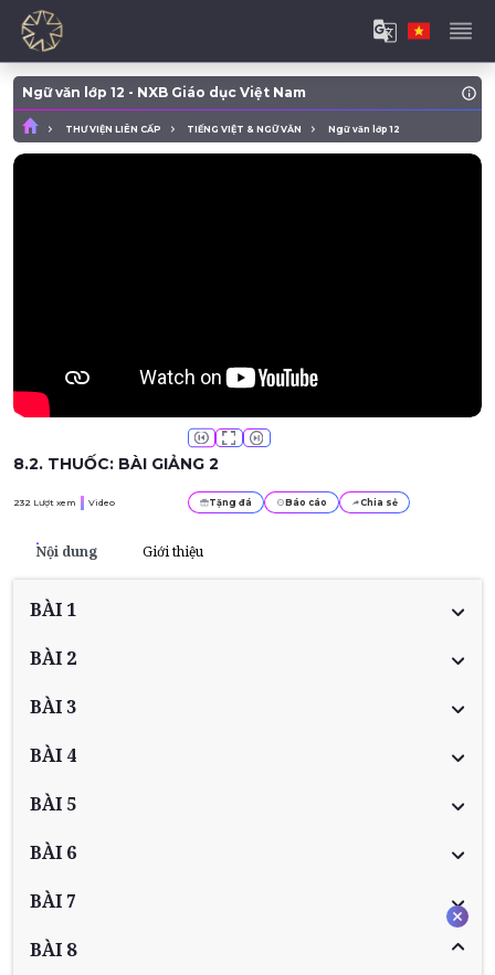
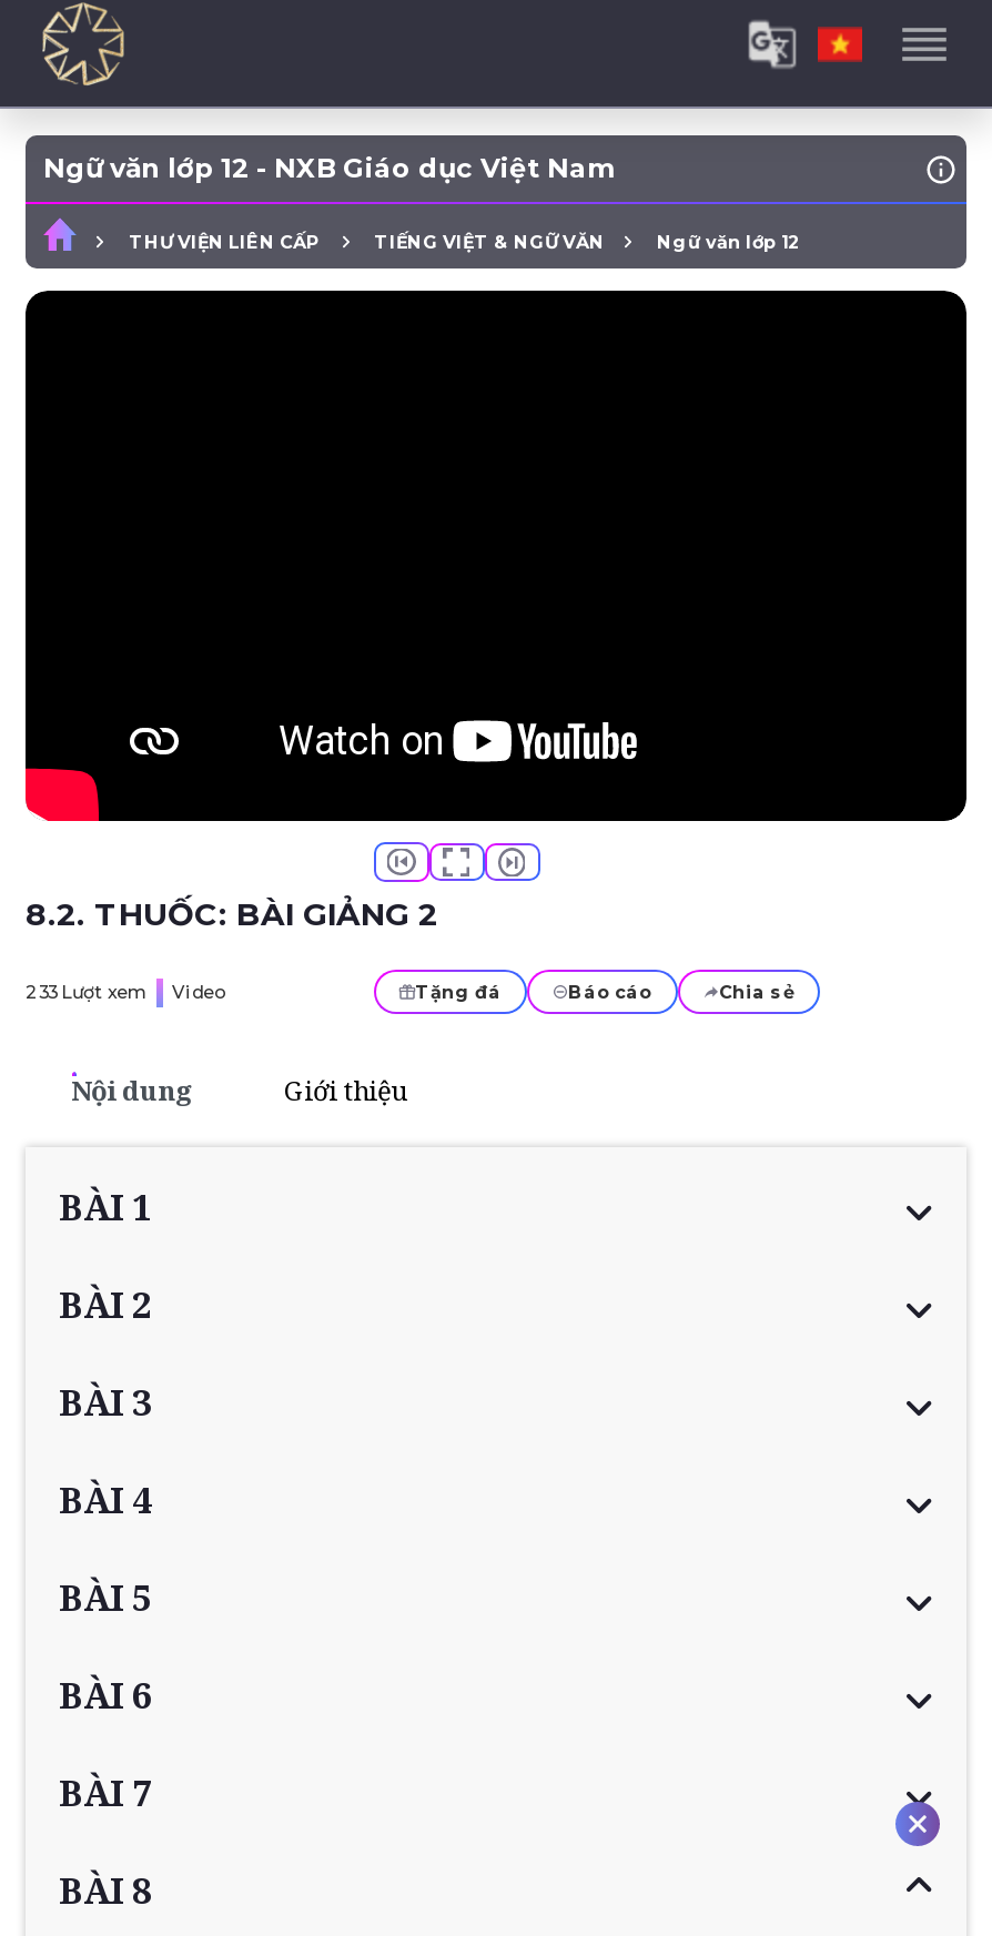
[13,497,115,508] 232 Lượt xem Video -> [26,981,225,1003] 233 Lượt xem Video

